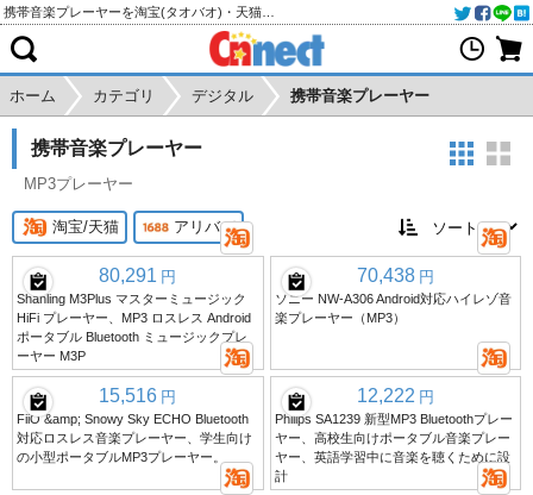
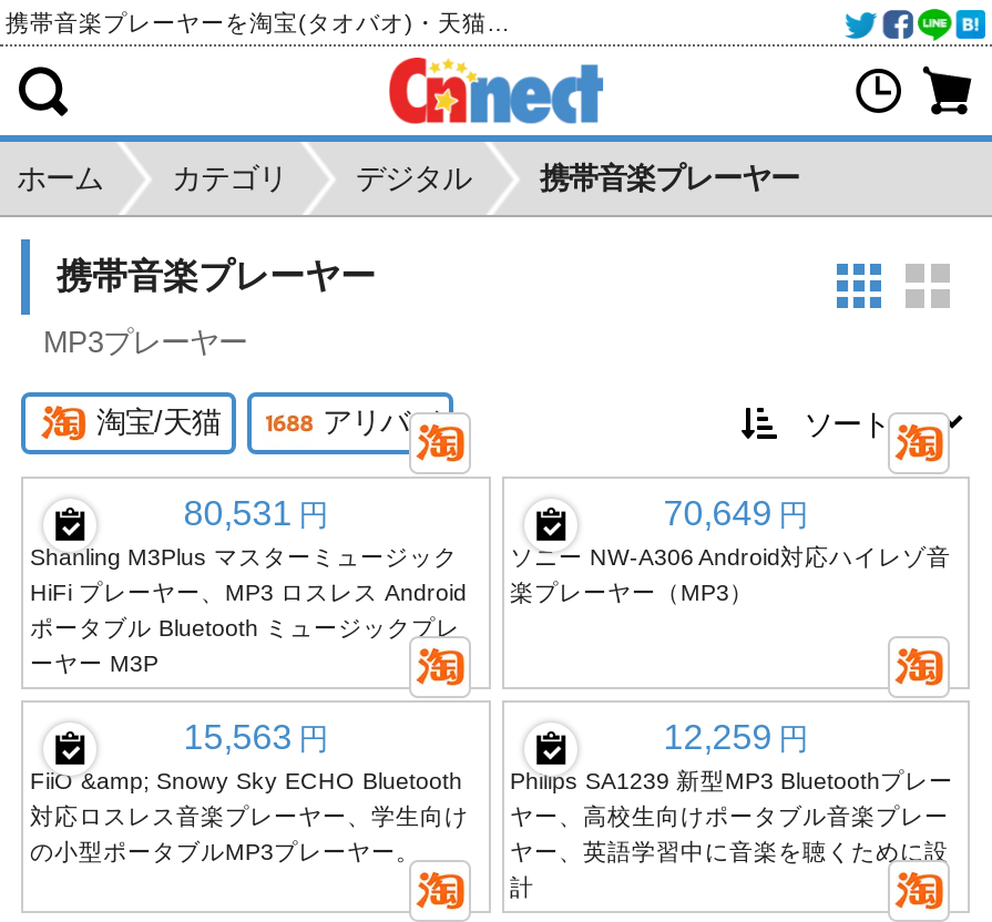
[99,266,176,286] 80,291 円 -> [183,495,327,533] 80,531 円
[357,266,434,286] 70,438 円 -> [663,495,808,533] 70,649 円
[99,386,176,406] 15,516 円 -> [183,719,327,757] 15,563 円
[357,386,434,406] 12,222 円 -> [663,719,808,757] 12,259 円

